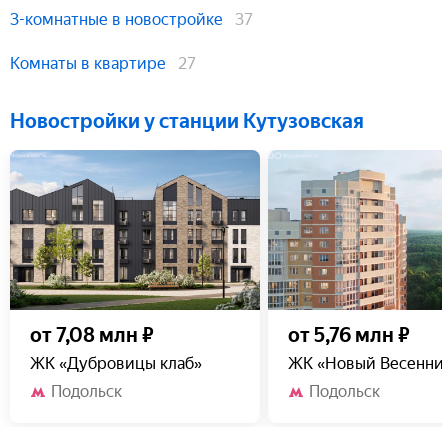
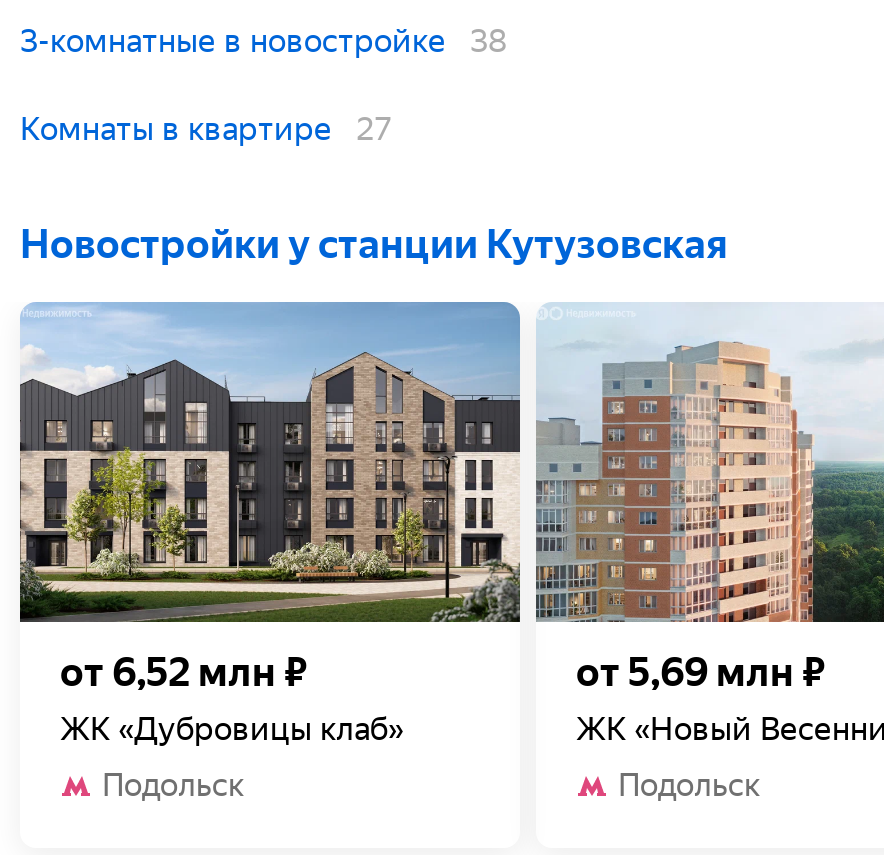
[10,10,253,29] 3-комнатные в новостройке 37 -> [20,22,508,60] 3-комнатные в новостройке 38
[30,323,154,347] от 7,08 млн ₽ -> [60,648,308,696] от 6,52 млн ₽
[288,323,410,347] от 5,76 млн ₽ -> [576,648,826,696] от 5,69 млн ₽

